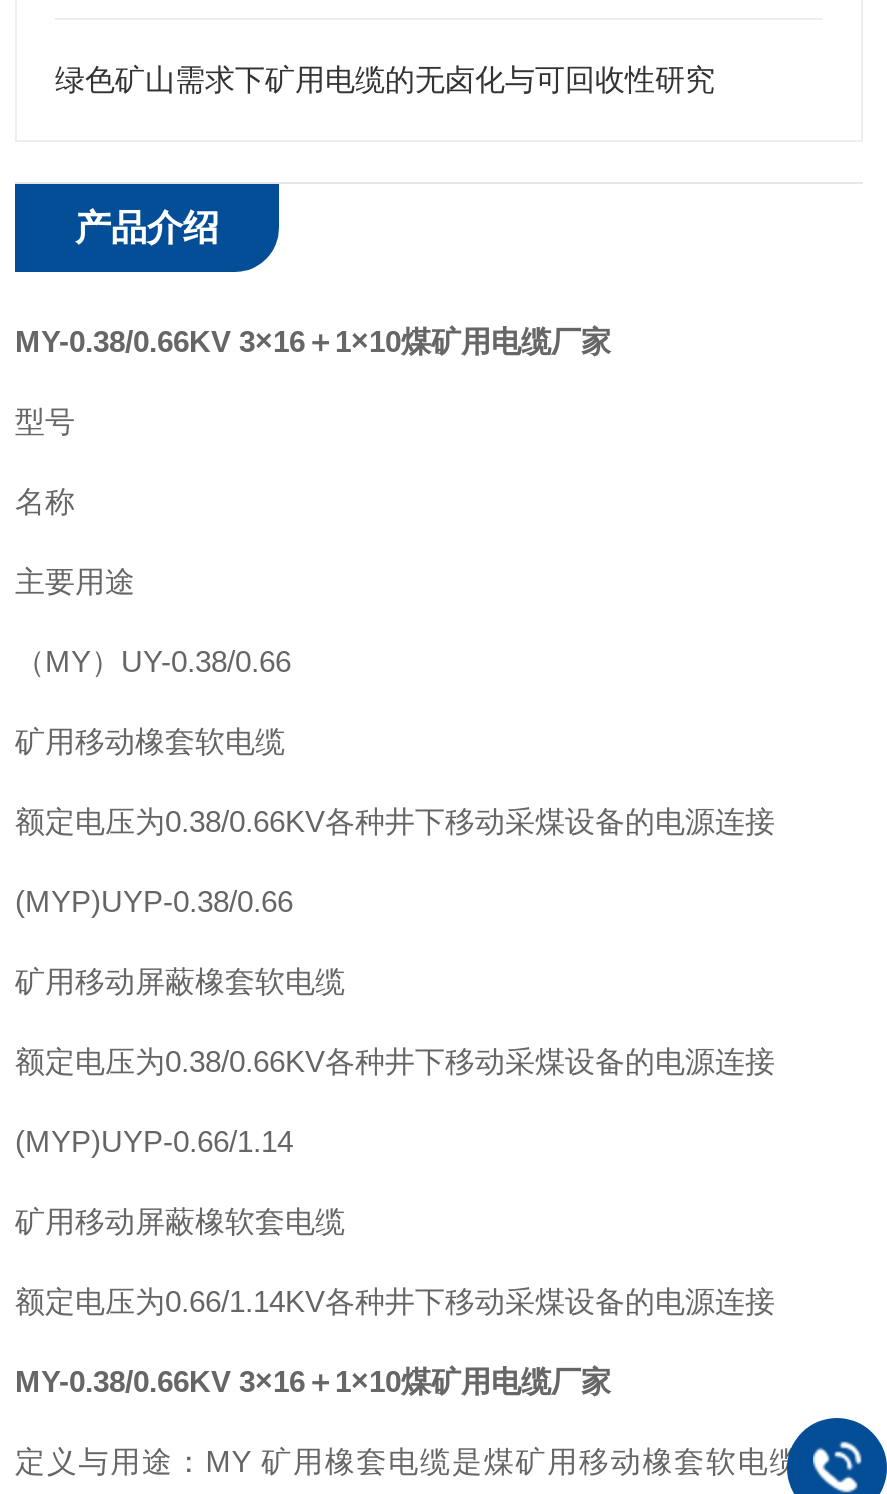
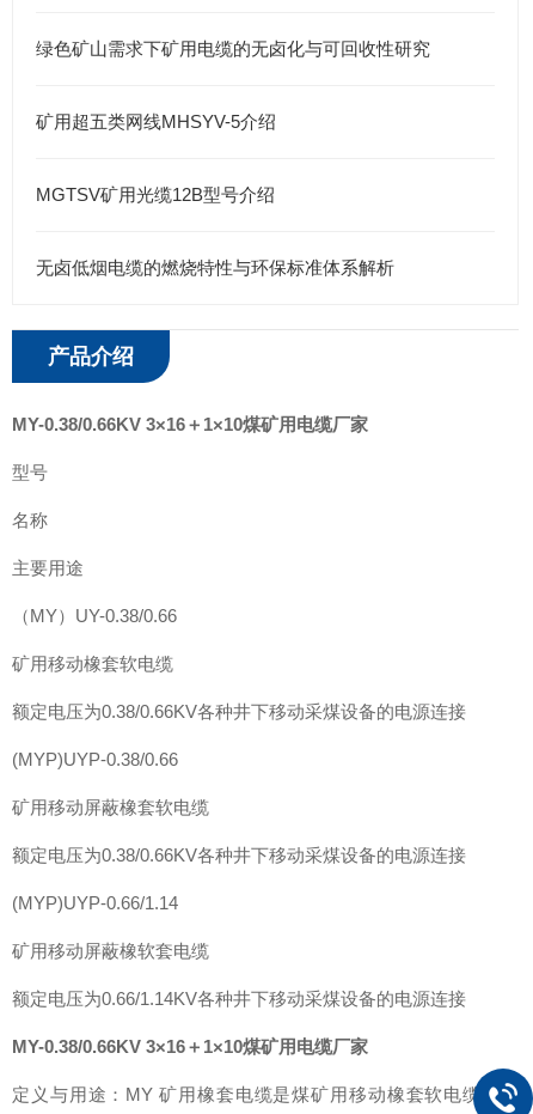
none -> [36,111,276,132] 矿用超五类网线MHSYV-5介绍
none -> [36,184,275,205] MGTSV矿用光缆12B型号介绍
none -> [36,257,394,278] 无卤低烟电缆的燃烧特性与环保标准体系解析

